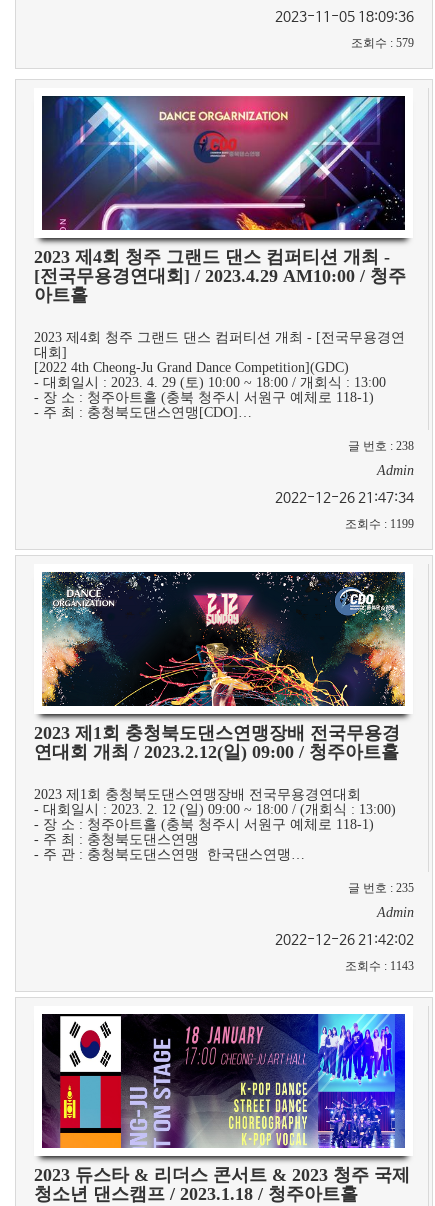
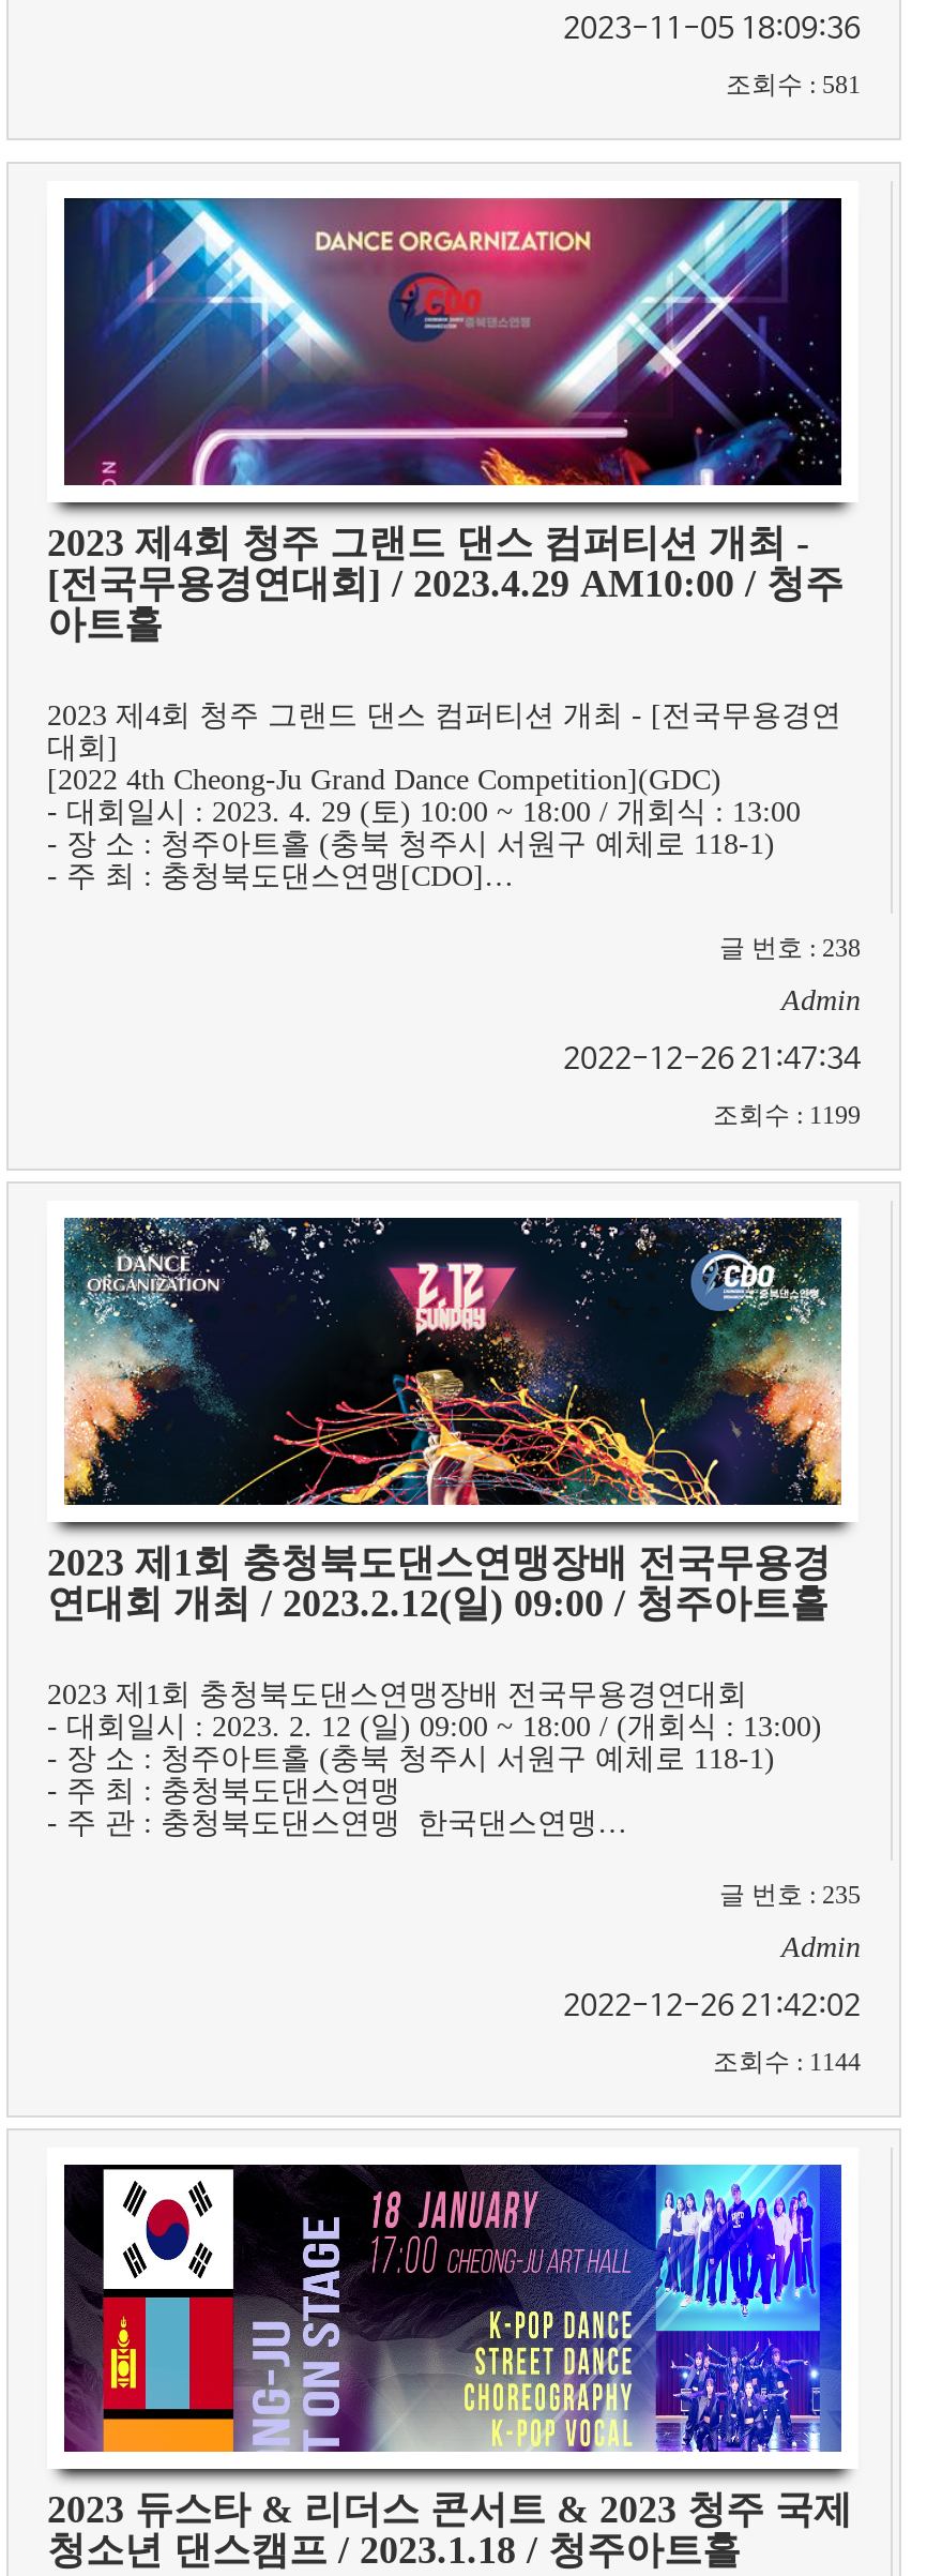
[351,36,414,50] 조회수: 579 -> [726,70,861,100] 조회수: 581
[345,959,414,973] 조회수: 1143 -> [713,2047,861,2077] 조회수: 1144

